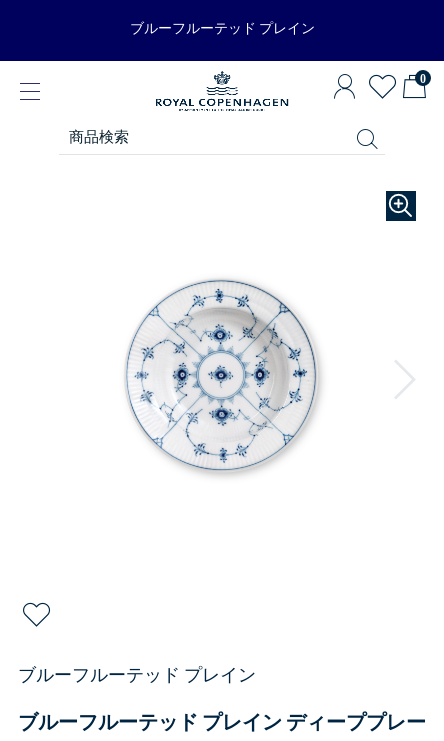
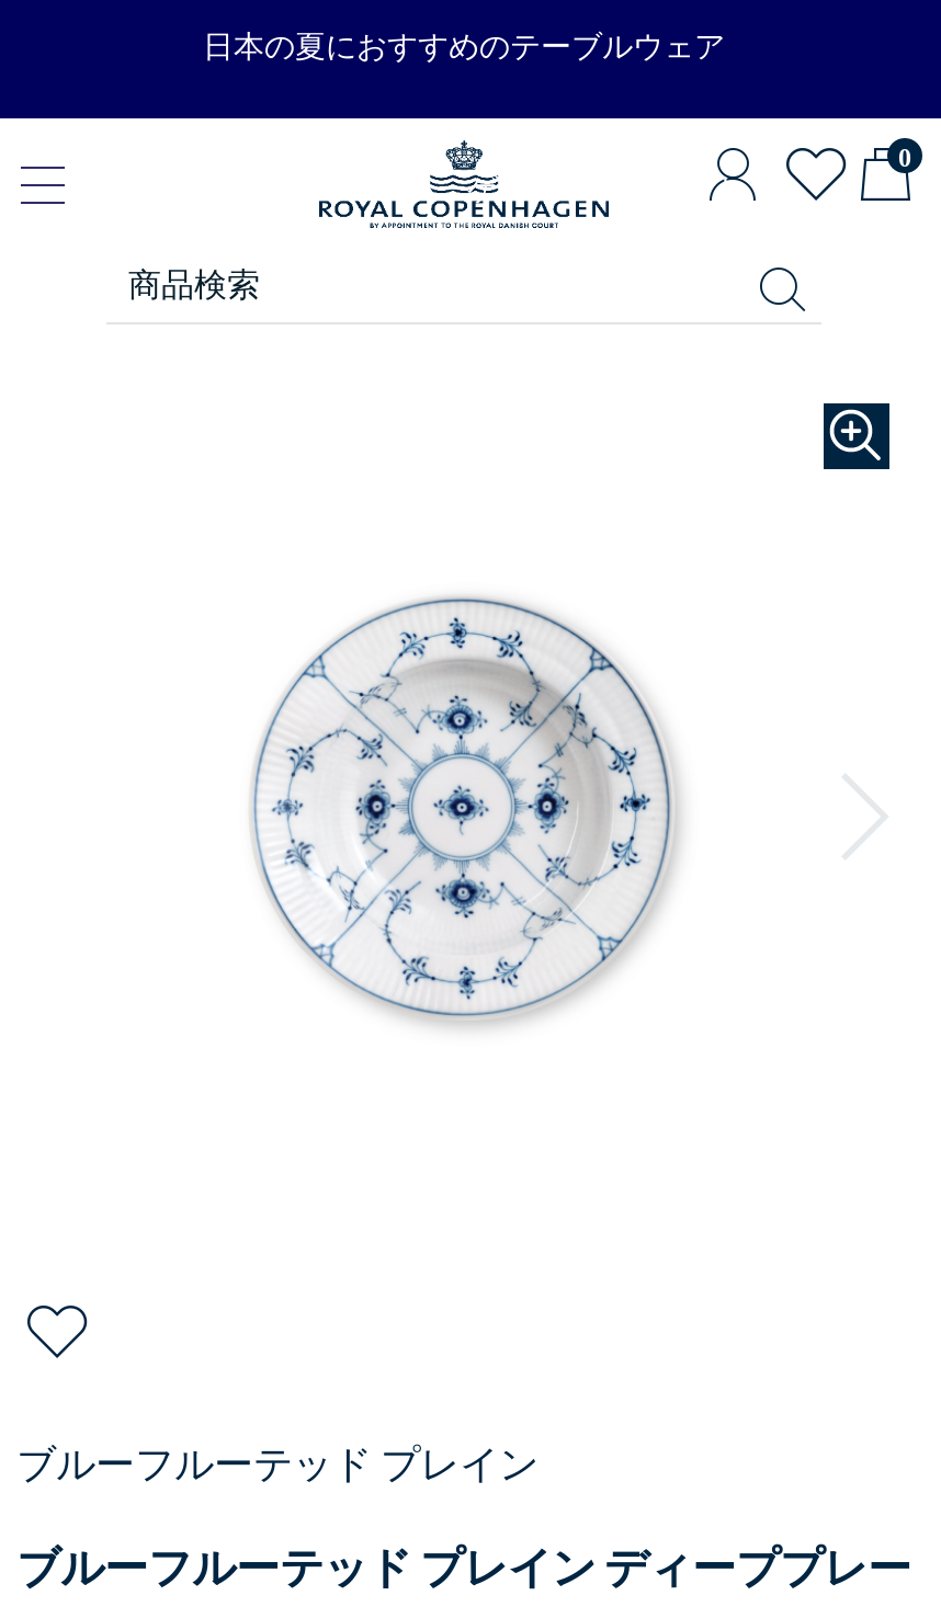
[129,20,314,37] ブルーフルーテッド プレイン -> [203,29,725,66] 日本の夏におすすめのテーブルウェア

